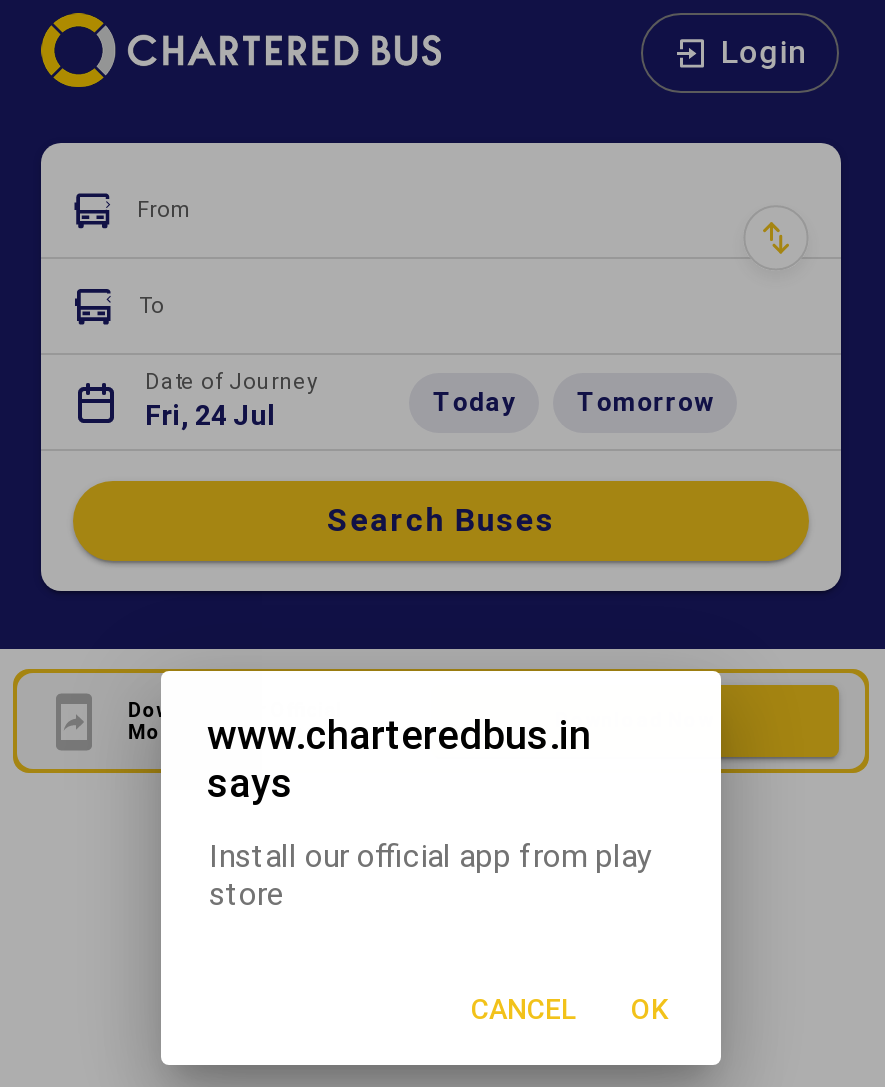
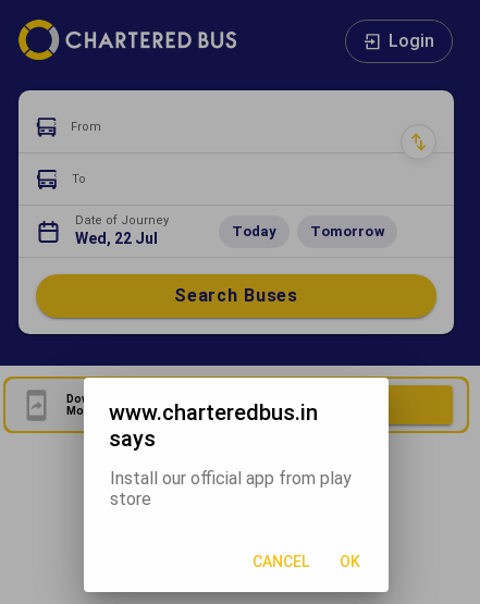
[145,399,275,431] Fri, 24 Jul -> [75,230,158,247] Wed, 22 Jul

